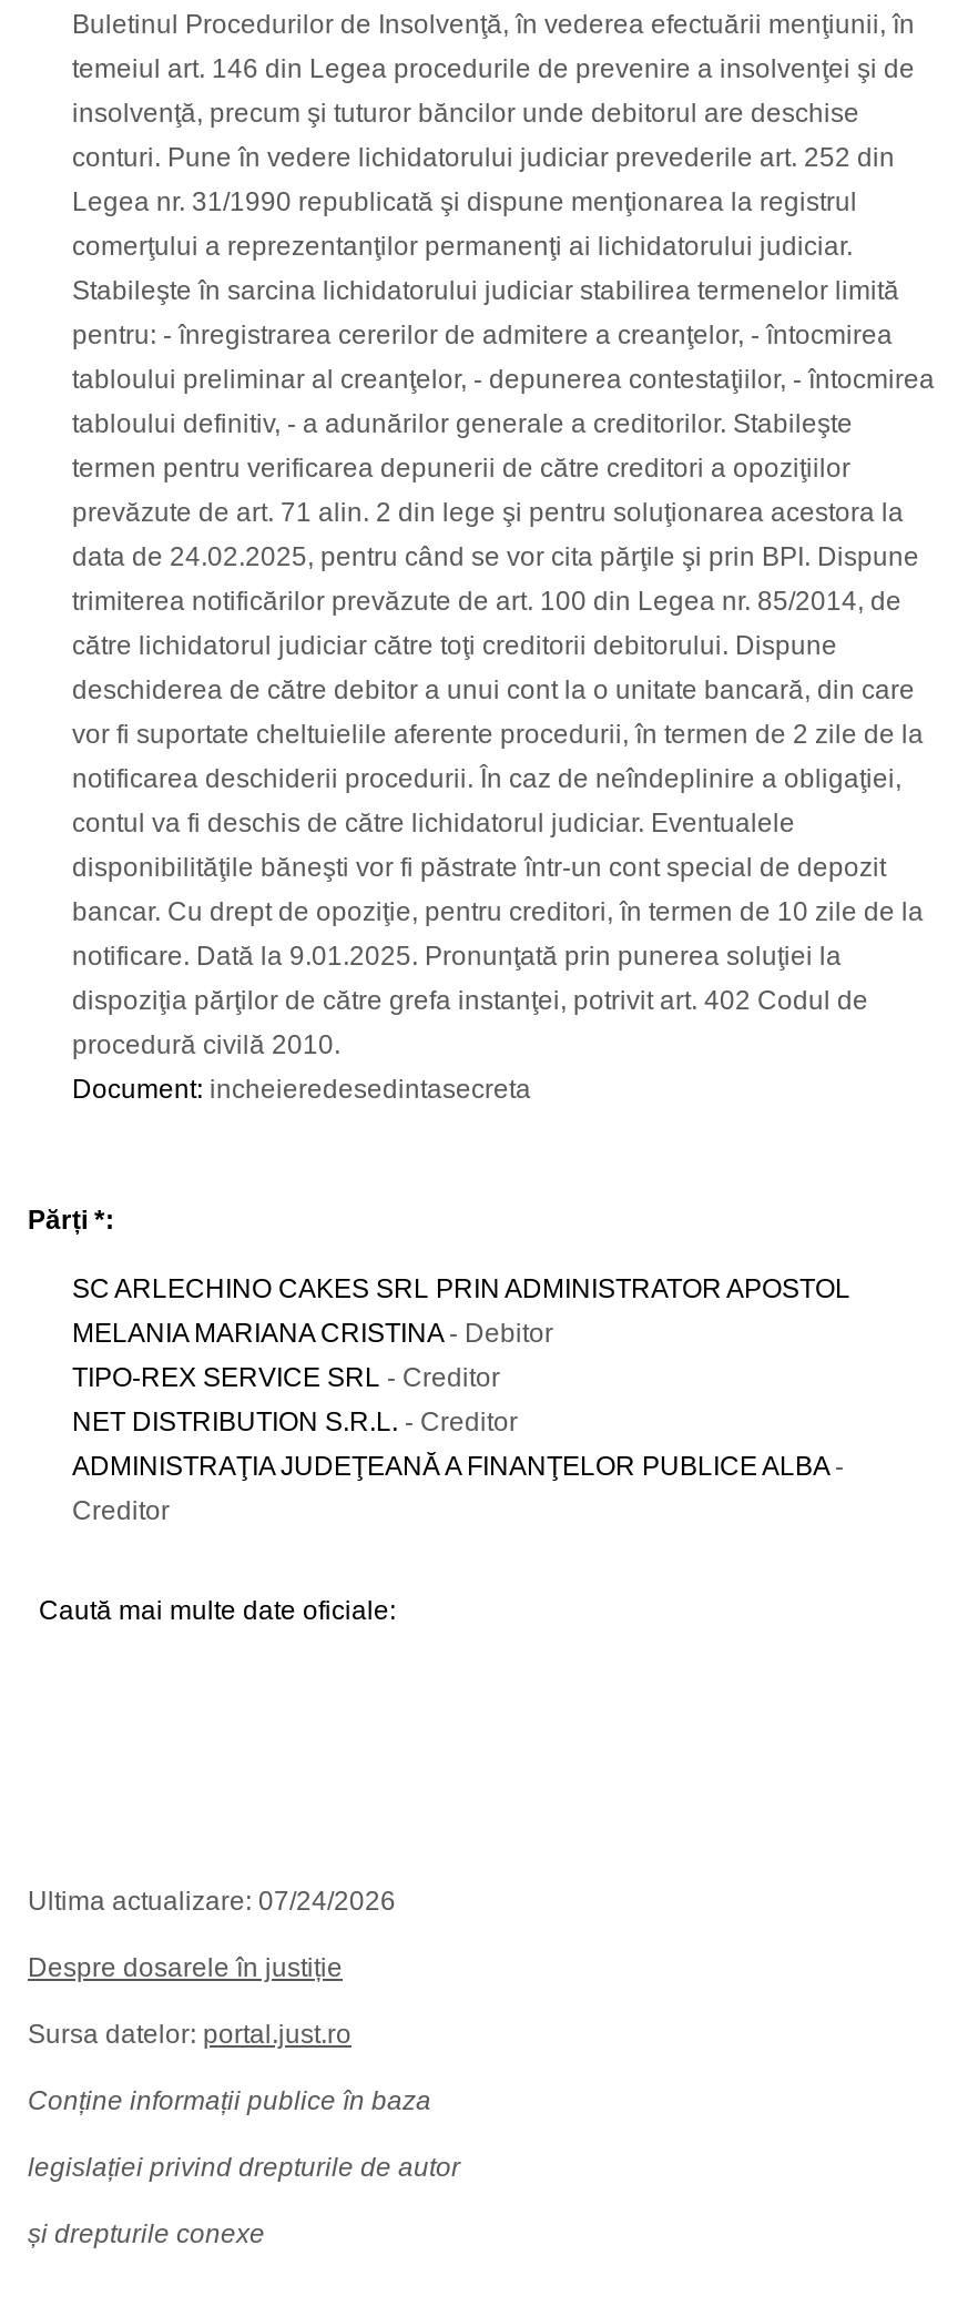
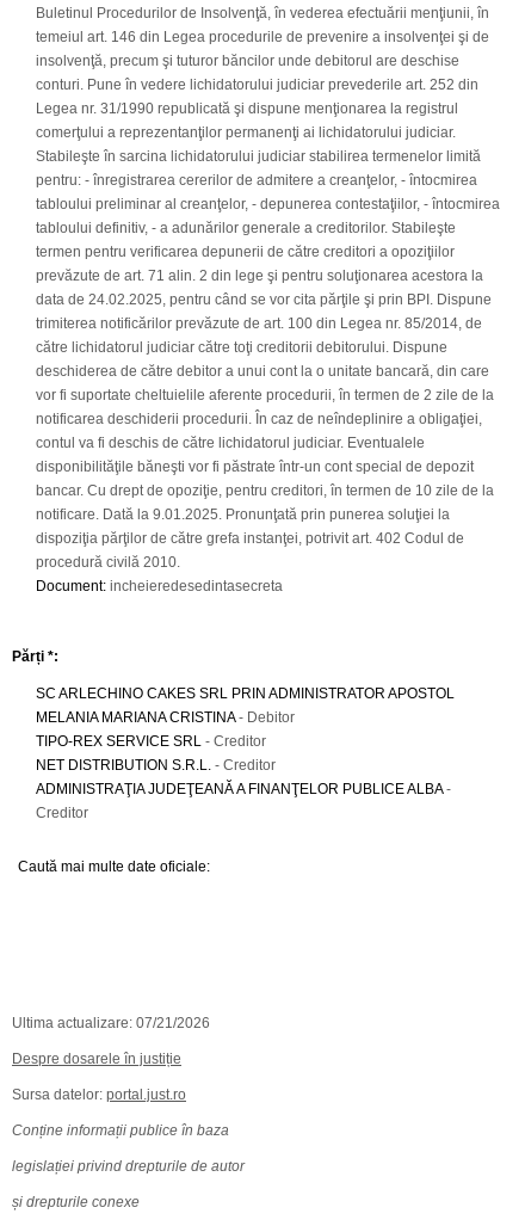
[28,1886,396,1917] Ultima actualizare: 07/24/2026 -> [12,1015,210,1031] Ultima actualizare: 07/21/2026

